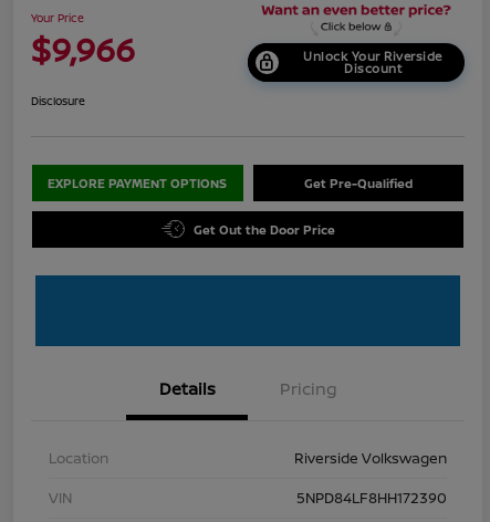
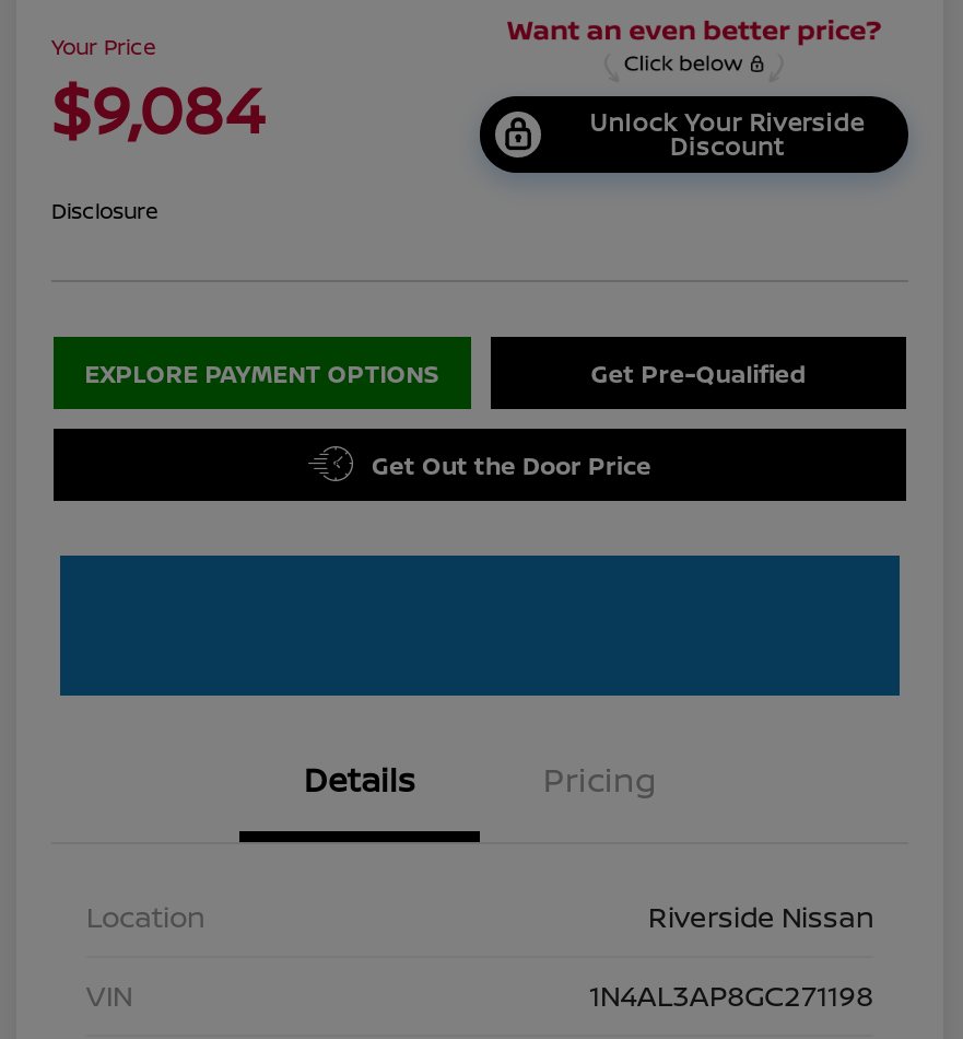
[31,27,135,72] $9,966 -> [51,64,263,154] $9,084
[294,448,447,468] Riverside Volkswagen -> [648,897,873,936] Riverside Nissan
[296,488,447,508] 5NPD84LF8HH172390 -> [589,976,873,1015] 1N4AL3AP8GC271198

